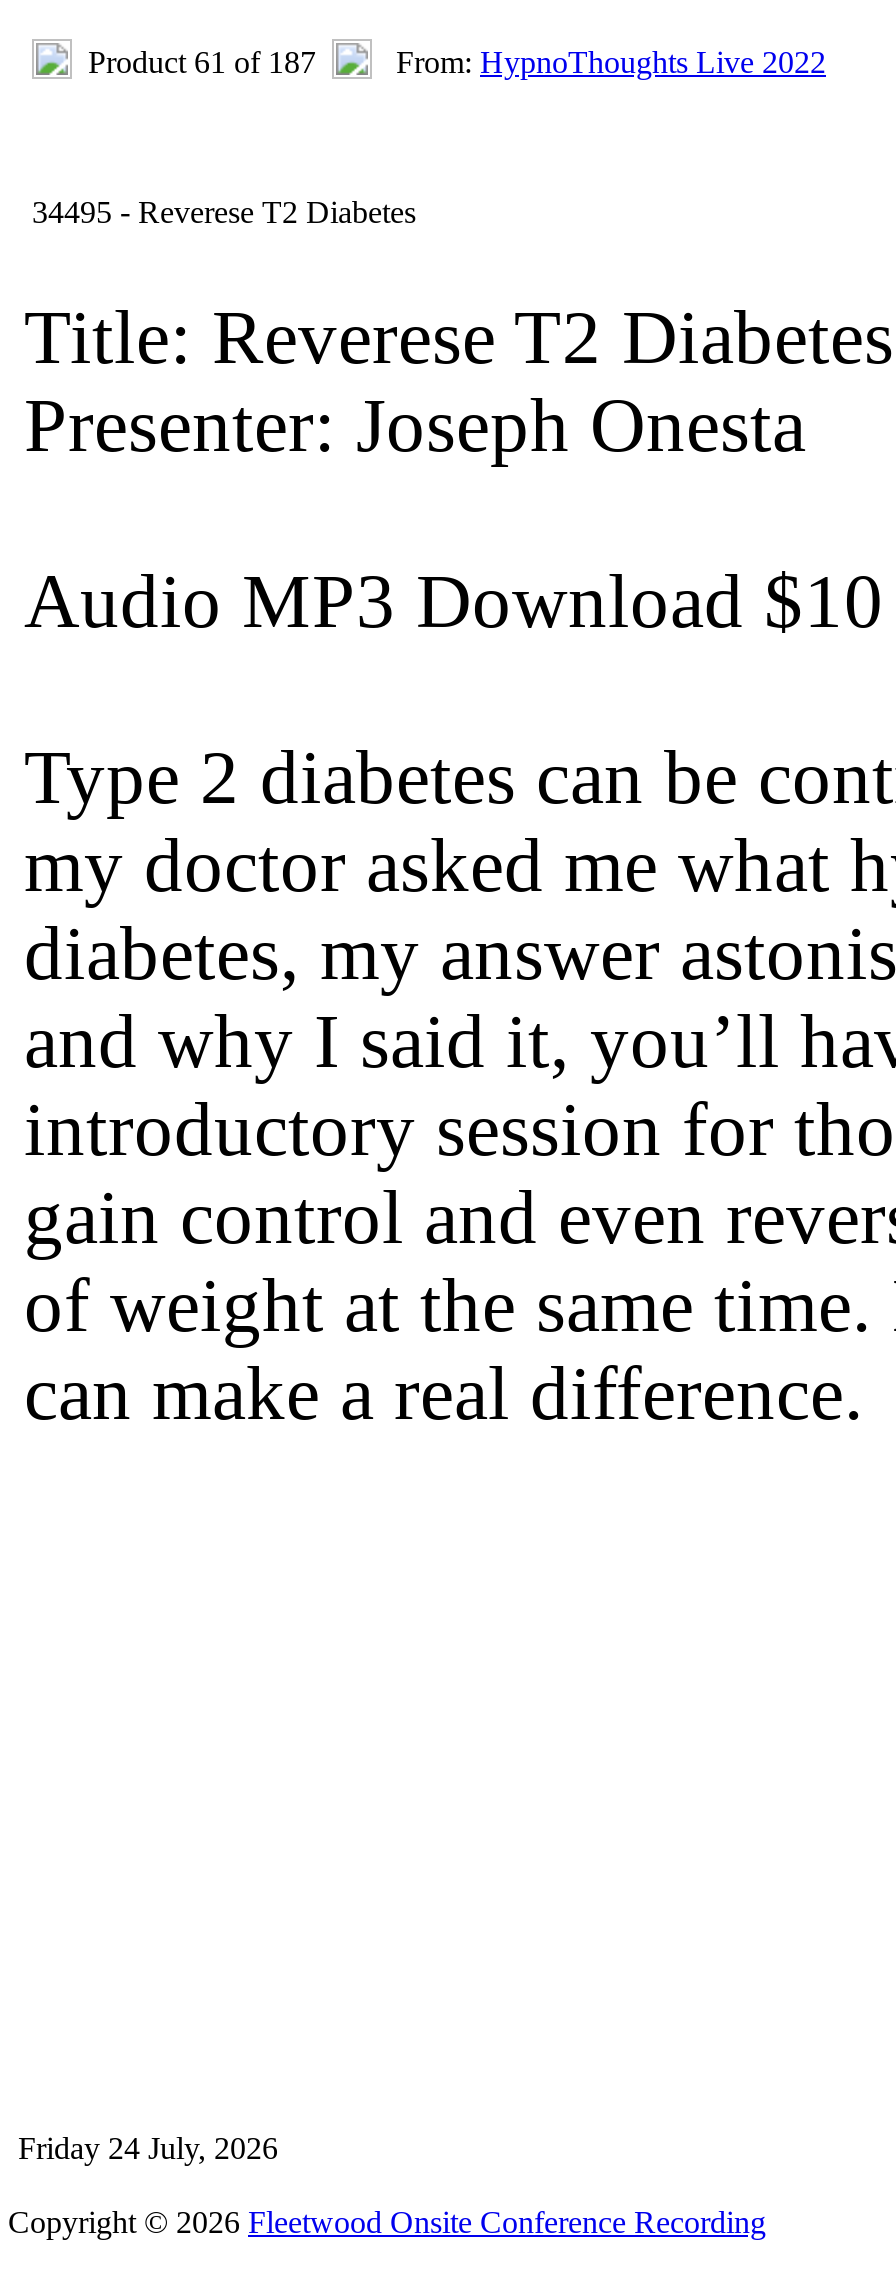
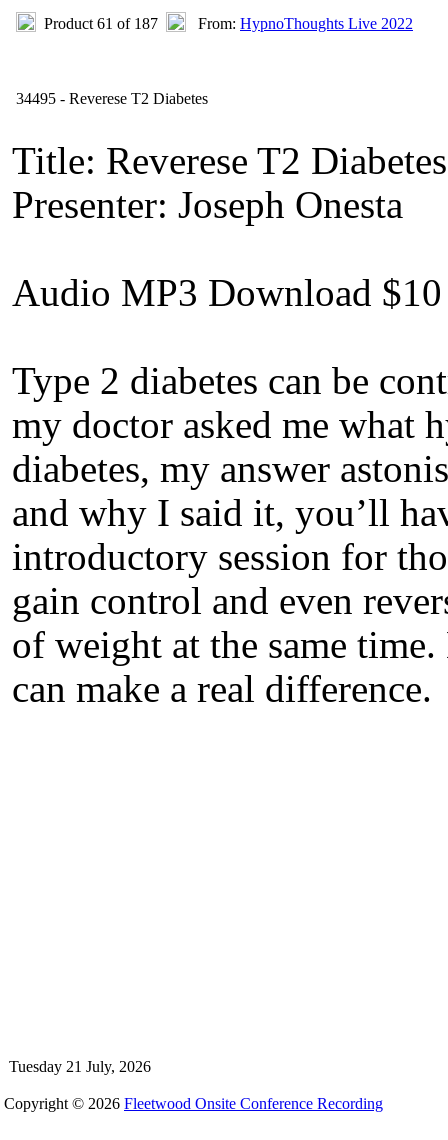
[2,2131,294,2165] Friday 24 July, 2026 -> [1,1058,159,1075] Tuesday 21 July, 2026

